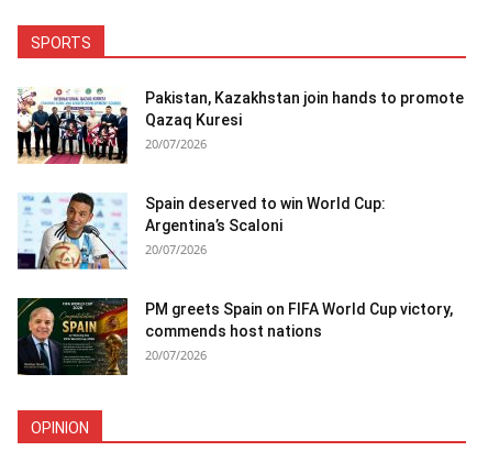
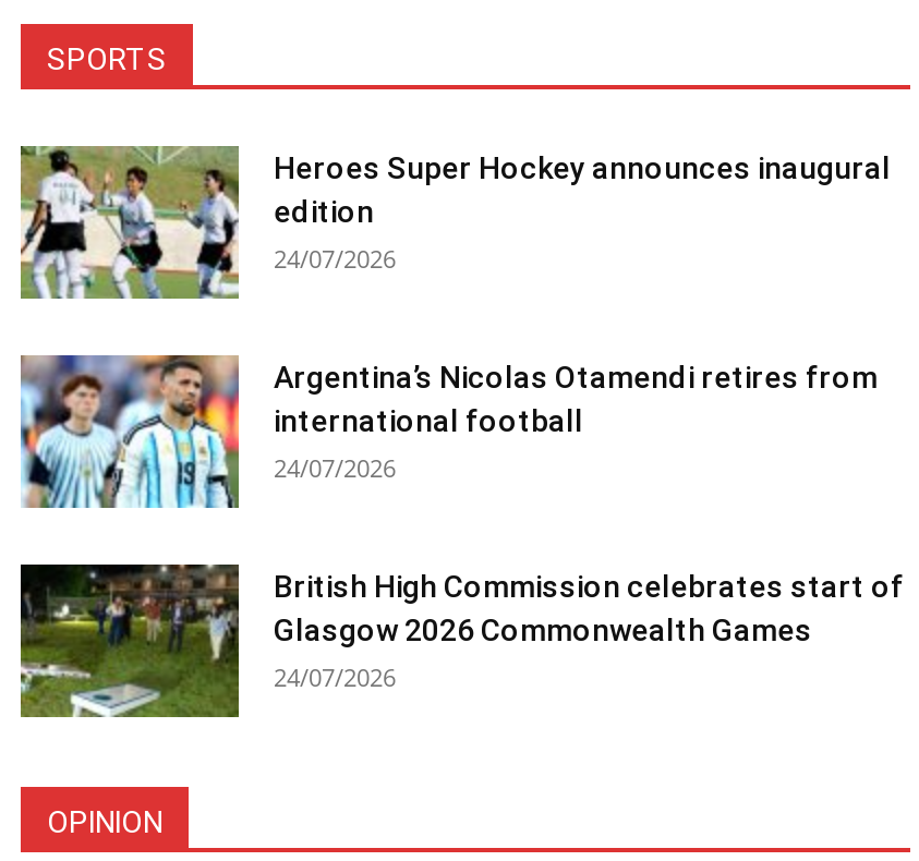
[16,87,464,165] [image] | Pakistan, Kazakhstan join hands to promote | Qazaq Kuresi | 20/07/2026 -> [19,144,891,301] [image] | Heroes Super Hockey announces inaugural | edition | 24/07/2026
[16,191,386,271] [image] | Spain deserved to win World Cup: | Argentina’s Scaloni | 20/07/2026 -> [19,353,878,508] [image] | Argentina’s Nicolas Otamendi retires from | international football | 24/07/2026
[16,298,453,376] [image] | PM greets Spain on FIFA World Cup victory, | commends host nations | 20/07/2026 -> [19,562,904,719] [image] | British High Commission celebrates start of | Glasgow 2026 Commonwealth Games | 24/07/2026

